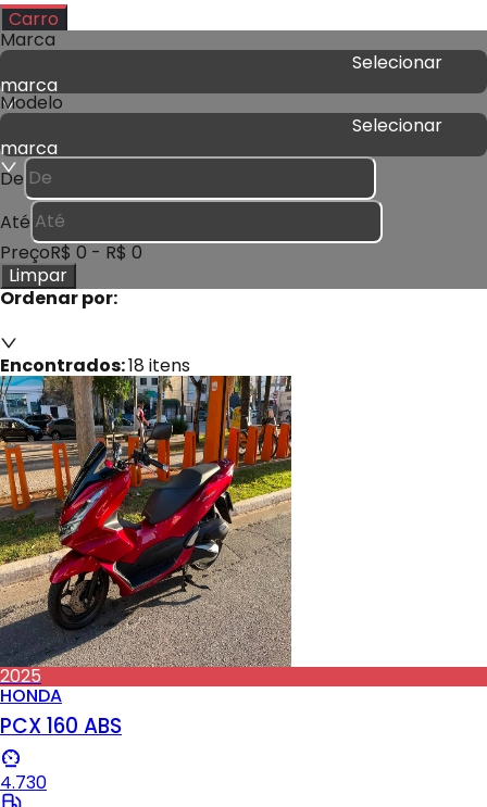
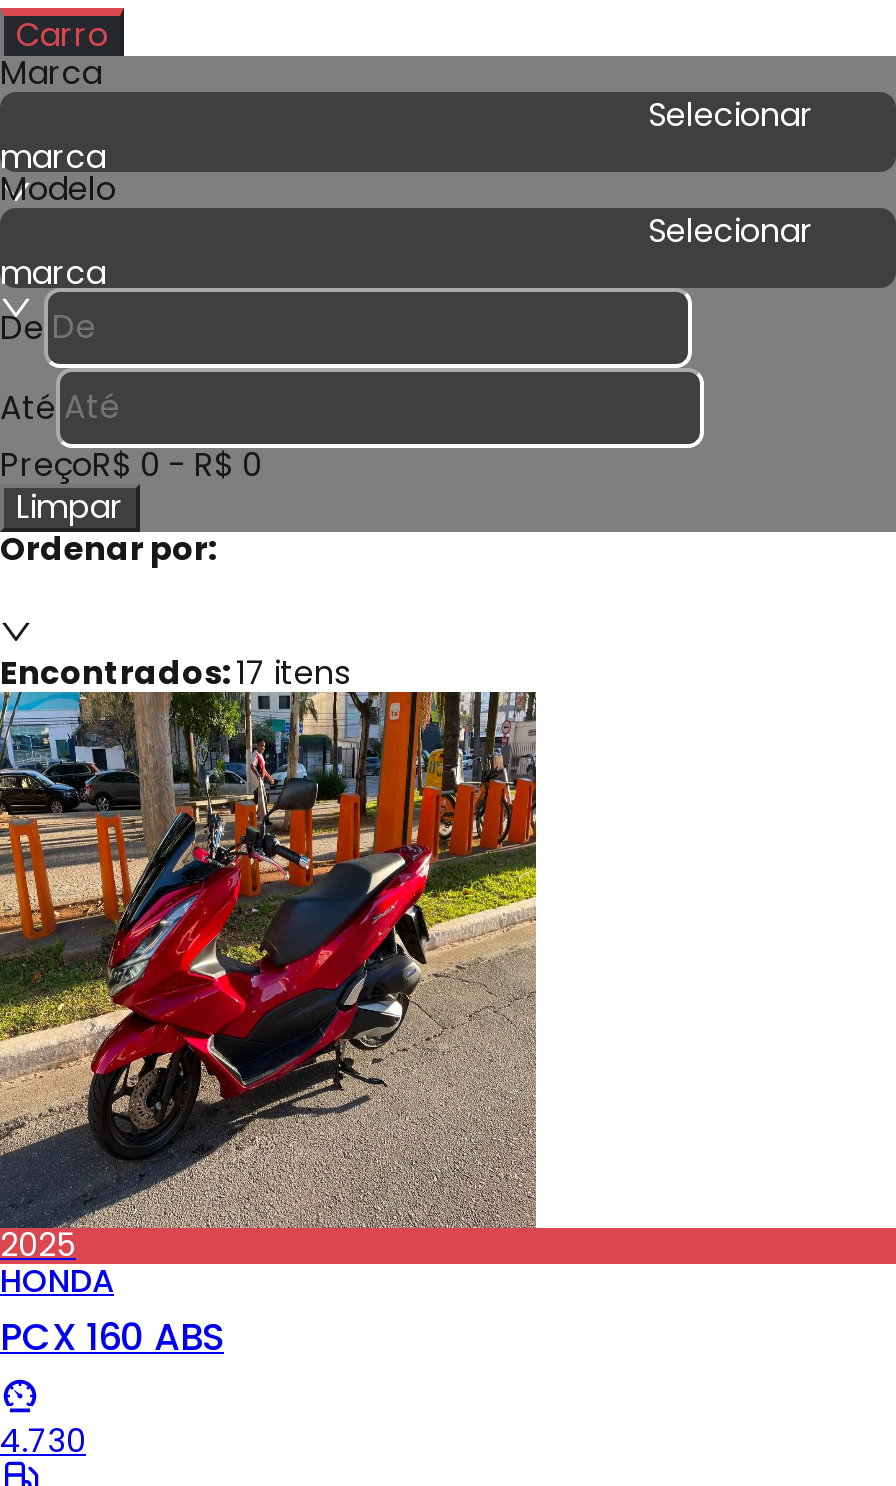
[0,353,190,378] Encontrados:18 itens -> [0,649,350,695] Encontrados:17 itens

